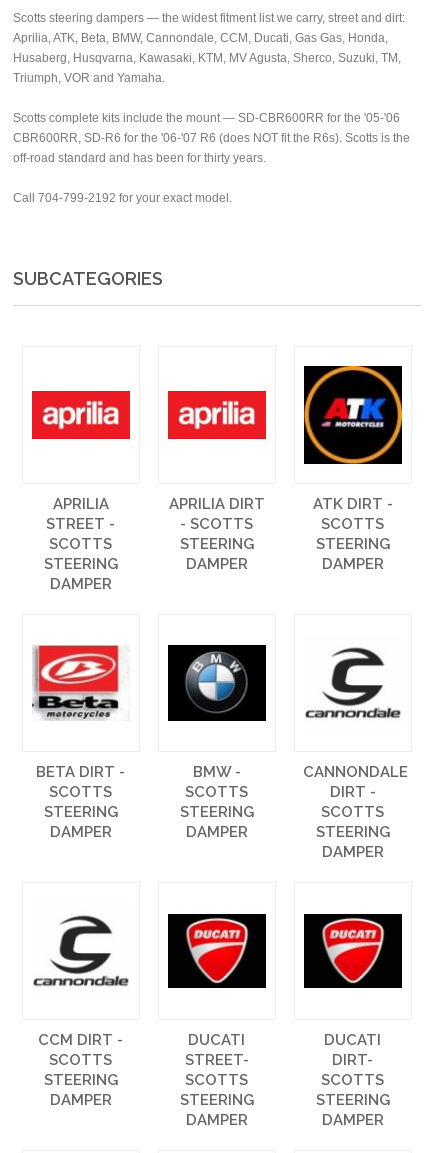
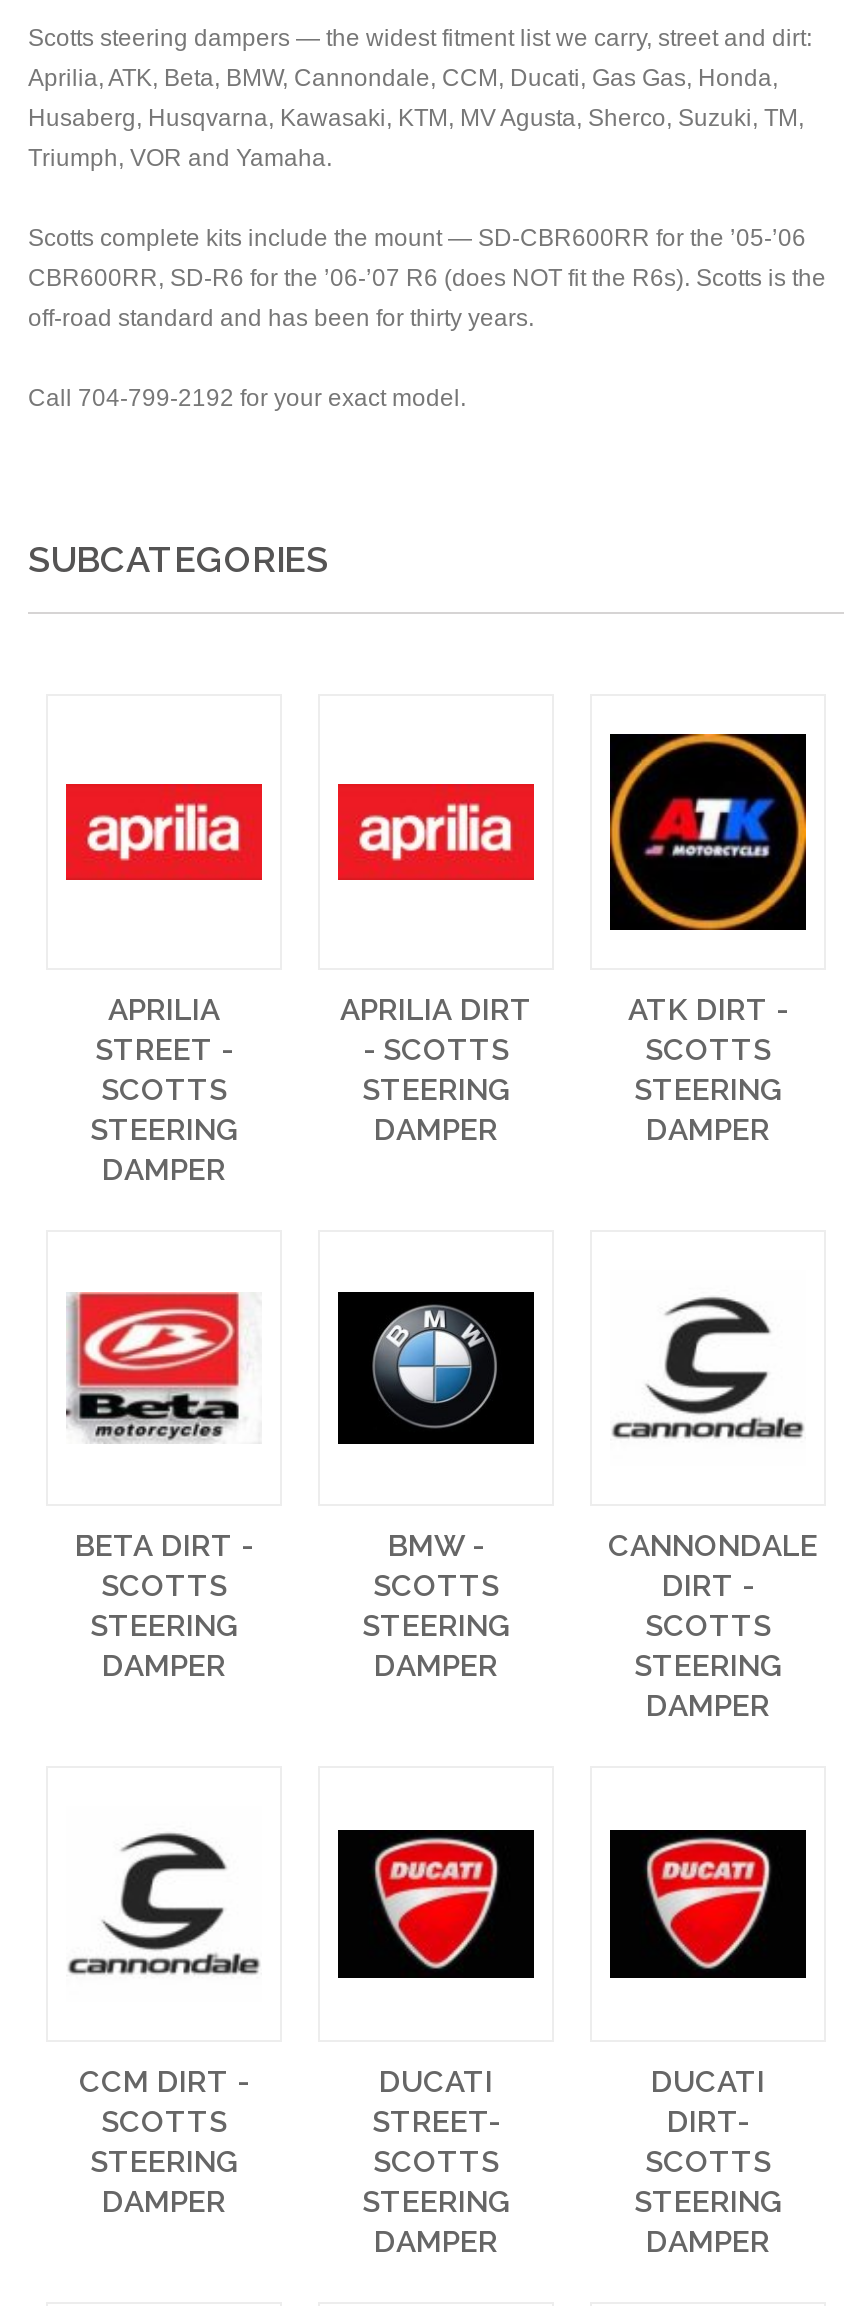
[13,111,400,125] Scotts complete kits include the mount — SD-CBR600RR for the '05-'06 -> [28,224,806,252] Scotts complete kits include the mount — SD-CBR600RR for the ’05-’06
[13,131,410,145] CBR600RR, SD-R6 for the '06-'07 R6 (does NOT fit the R6s). Scotts is the -> [28,264,826,292] CBR600RR, SD-R6 for the ’06-’07 R6 (does NOT fit the R6s). Scotts is the

